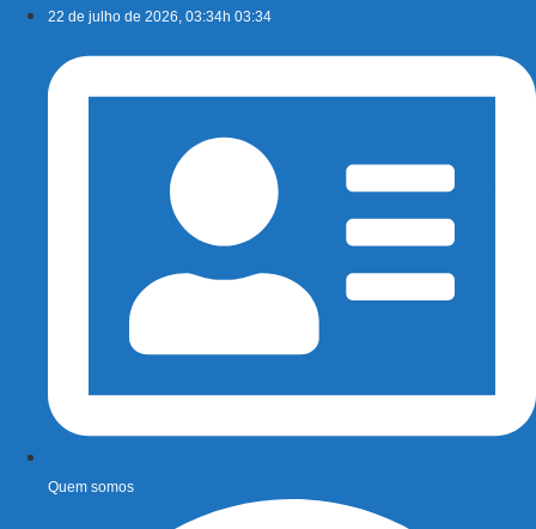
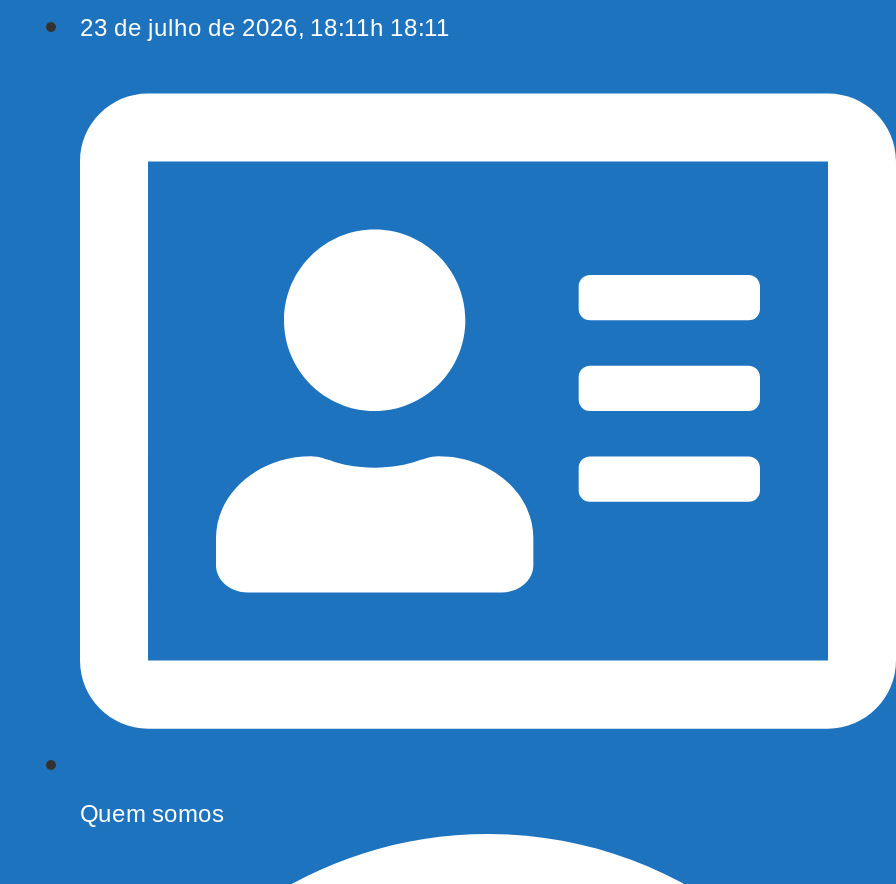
[48,8,272,25] 22 de julho de 2026, 03:34h 03:34 -> [80,14,450,42] 23 de julho de 2026, 18:11h 18:11

